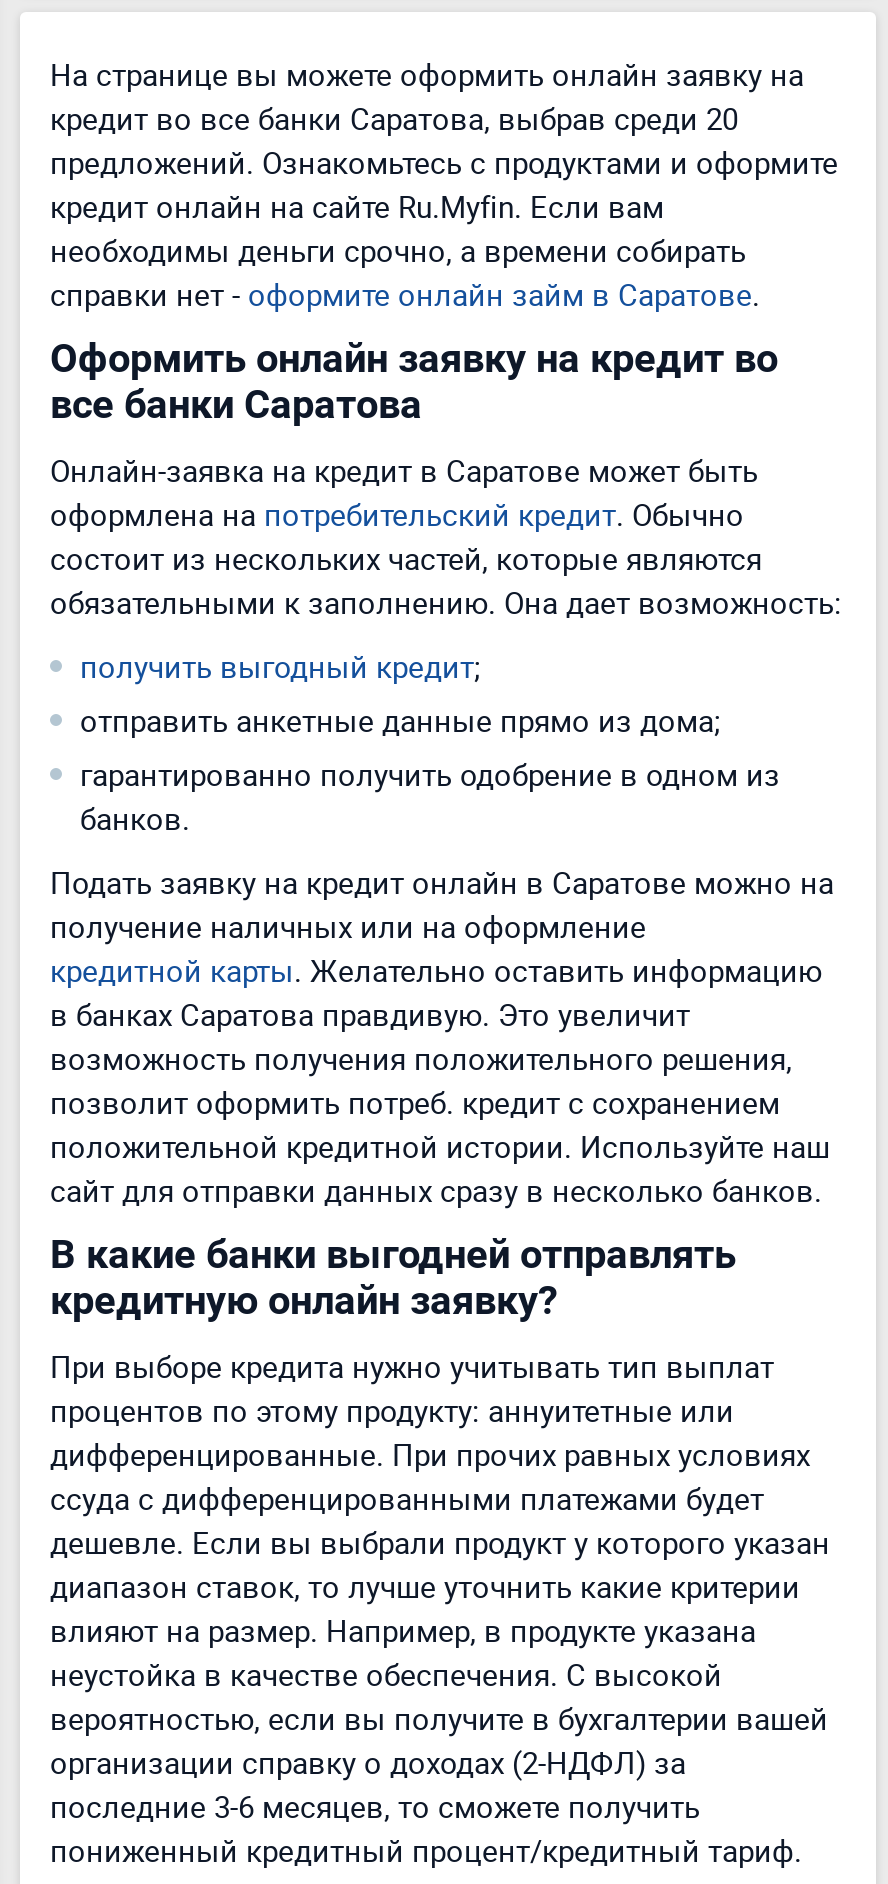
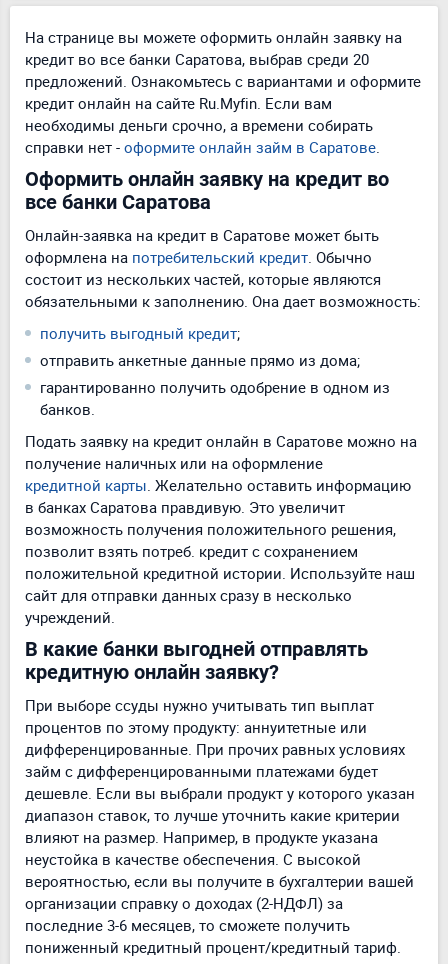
[50,141,838,181] предложений. Ознакомьтесь с продуктами и оформите -> [25,70,421,90] предложений. Ознакомьтесь с вариантами и оформите
[50,1081,780,1121] позволит оформить потреб. кредит с сохранением -> [25,540,358,560] позволит взять потреб. кредит с сохранением
[50,1169,822,1209] сайт для отправки данных сразу в несколько банков. -> [25,584,352,626] сайт для отправки данных сразу в несколько | учреждений.
[50,1345,774,1385] При выборе кредита нужно учитывать тип выплат -> [25,694,374,714] При выборе ссуды нужно учитывать тип выплат
[50,1477,764,1517] ссуда с дифференцированными платежами будет -> [25,760,378,780] займ с дифференцированными платежами будет

